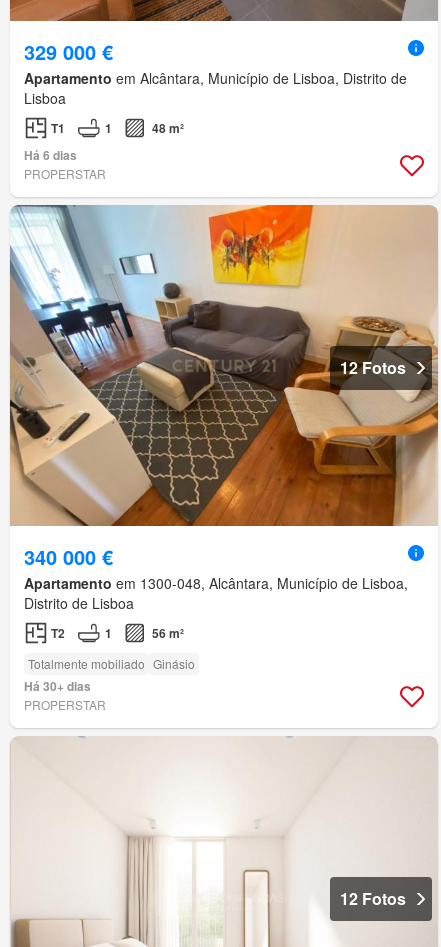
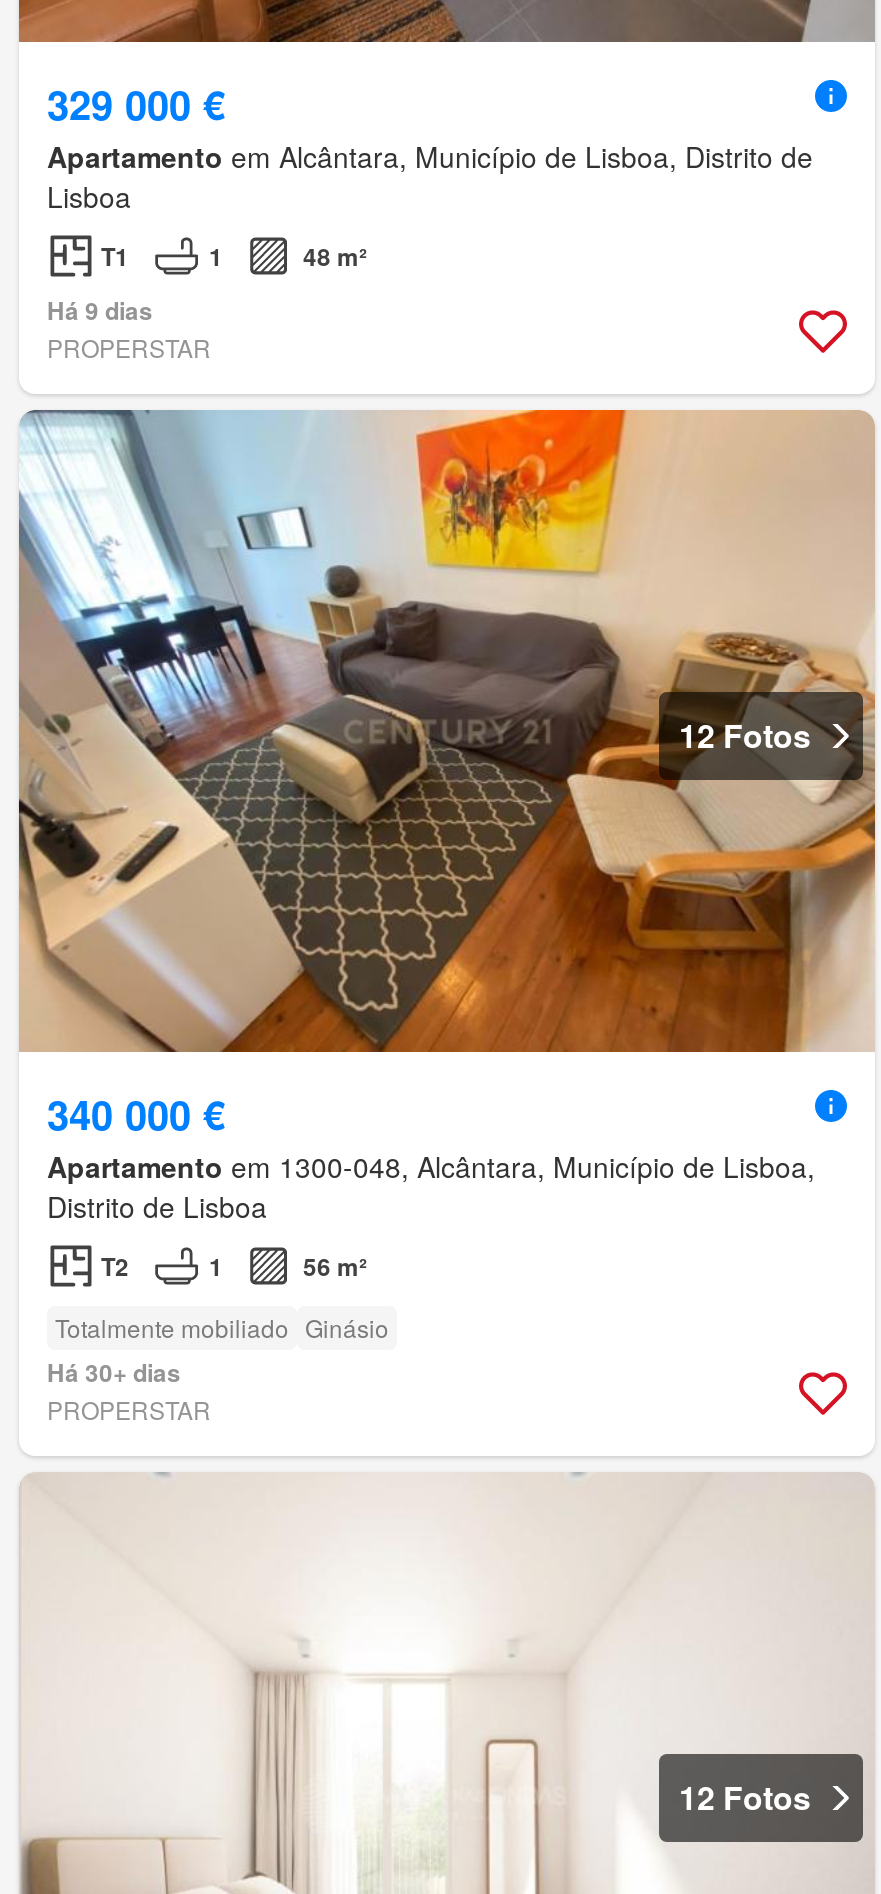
[24,146,77,164] Há 6 dias -> [47,293,153,329] Há 9 dias

